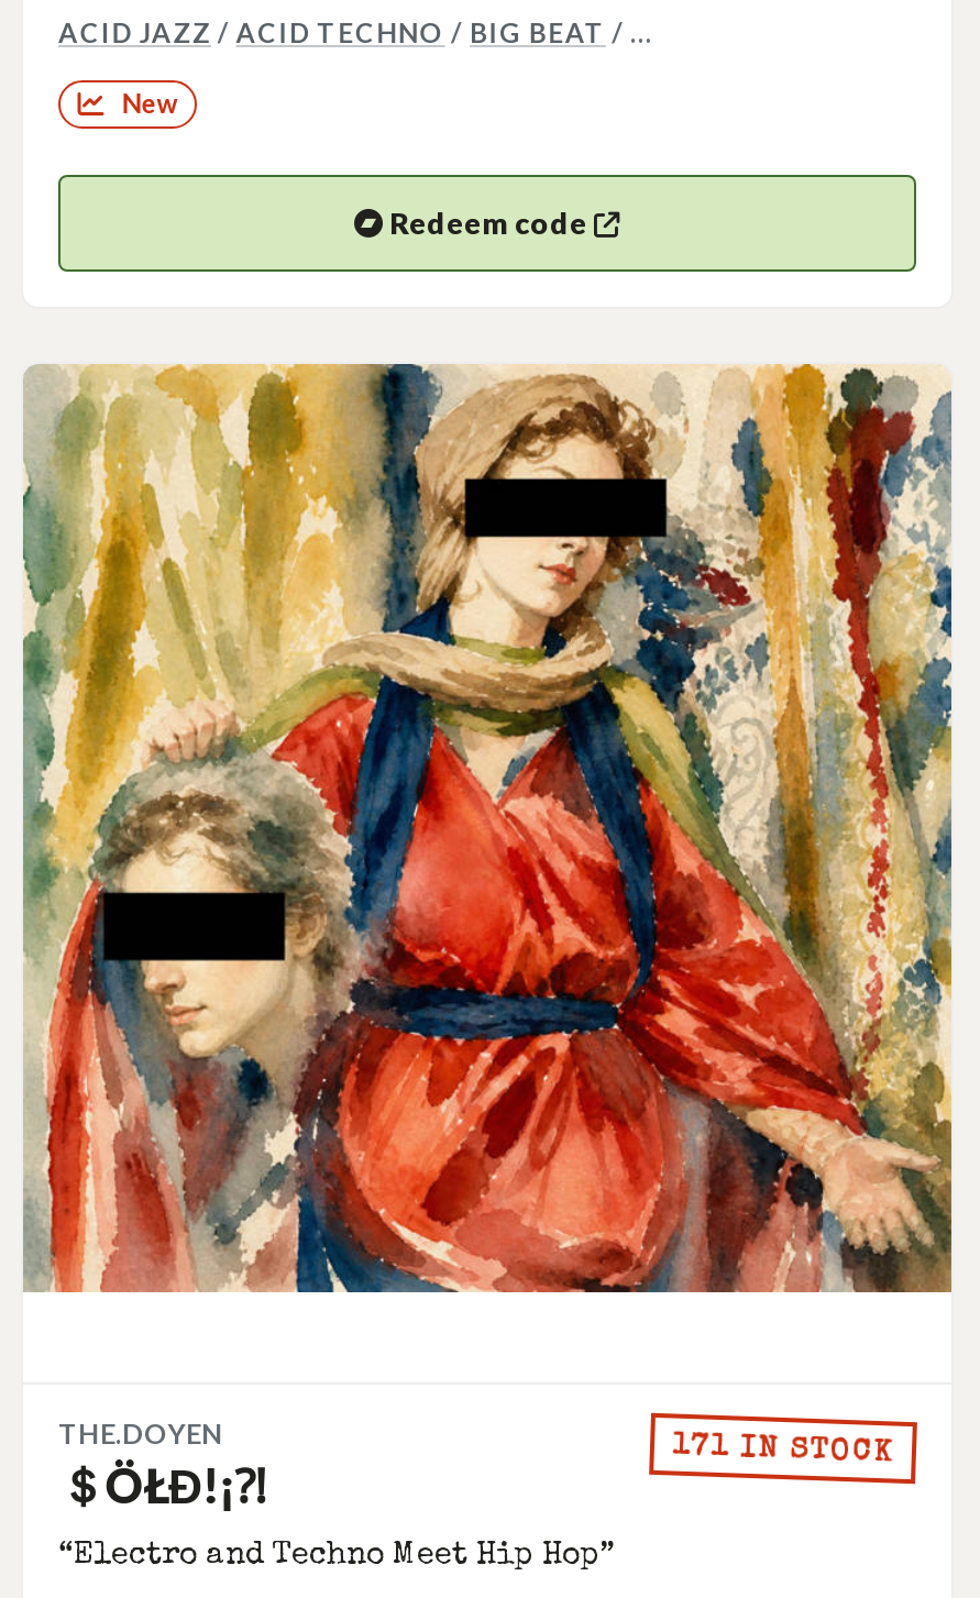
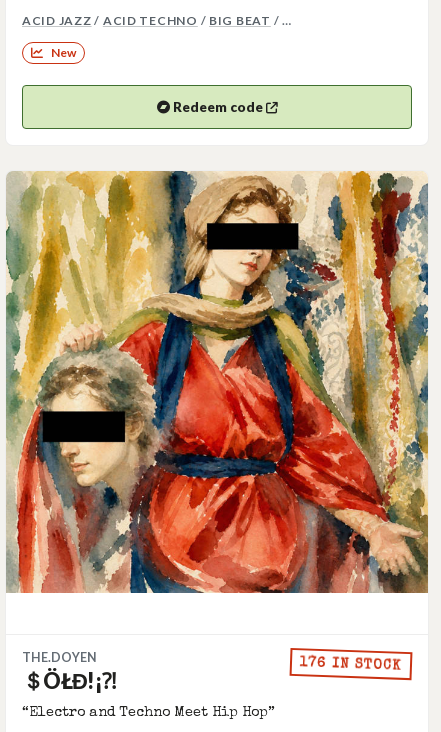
[672,1433,895,1471] 171 IN STOCK -> [300,657,402,674] 176 IN STOCK

